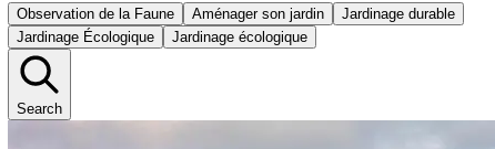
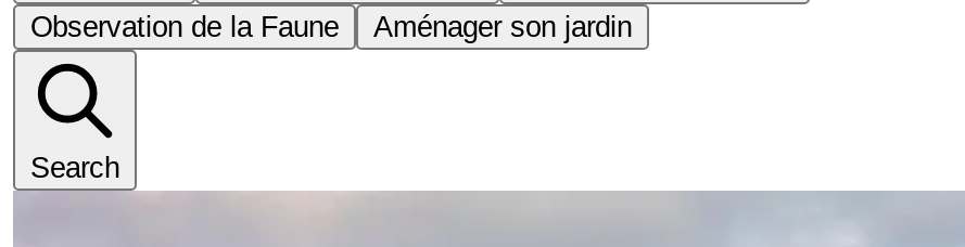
[17,6,455,45] Jardinage durable | Jardinage Écologique | Jardinage écologique -> none

